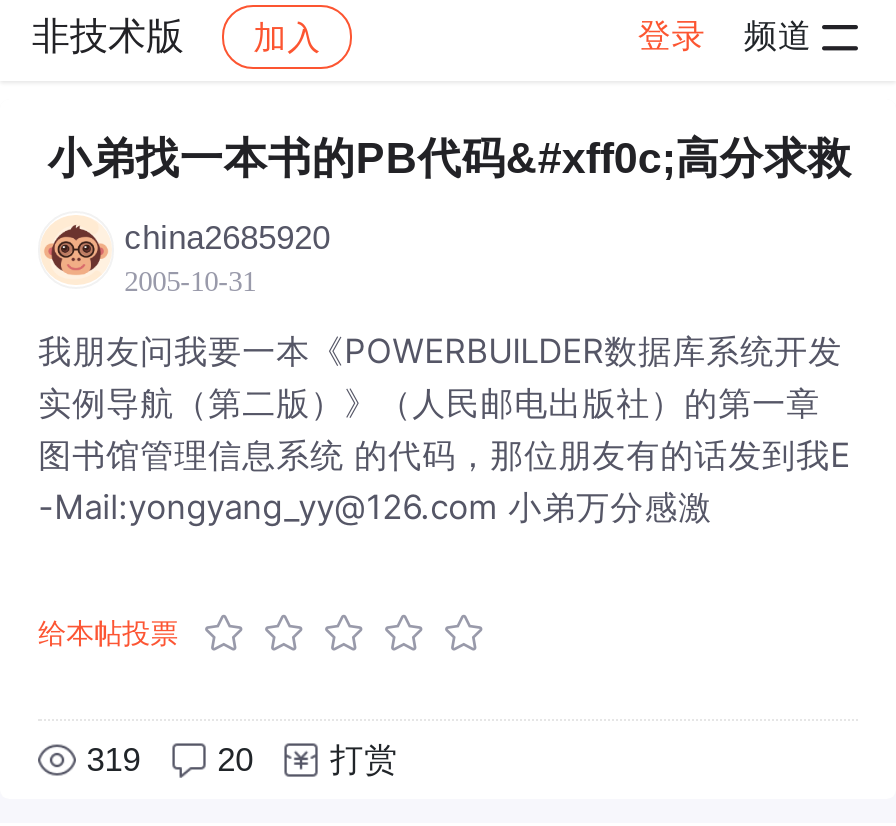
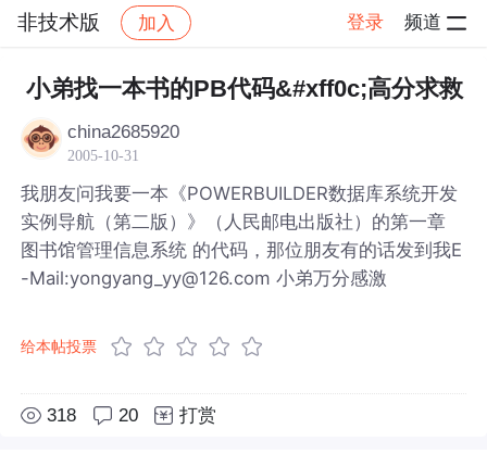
[86,742,140,780] 319 -> [47,405,76,426] 318

